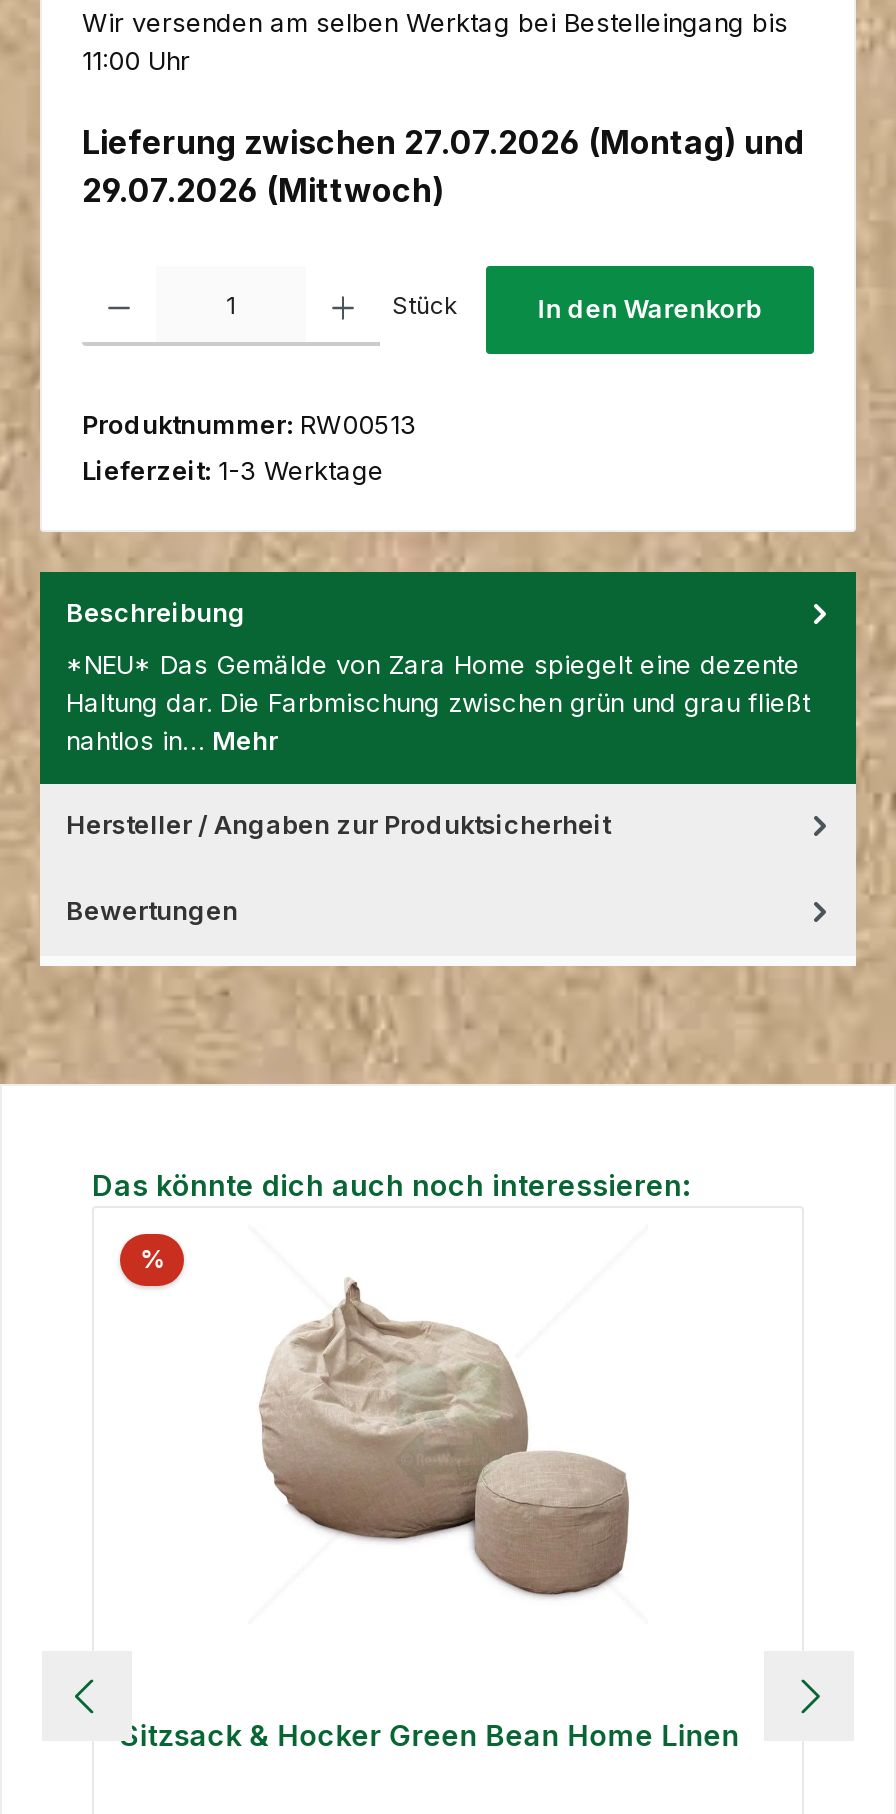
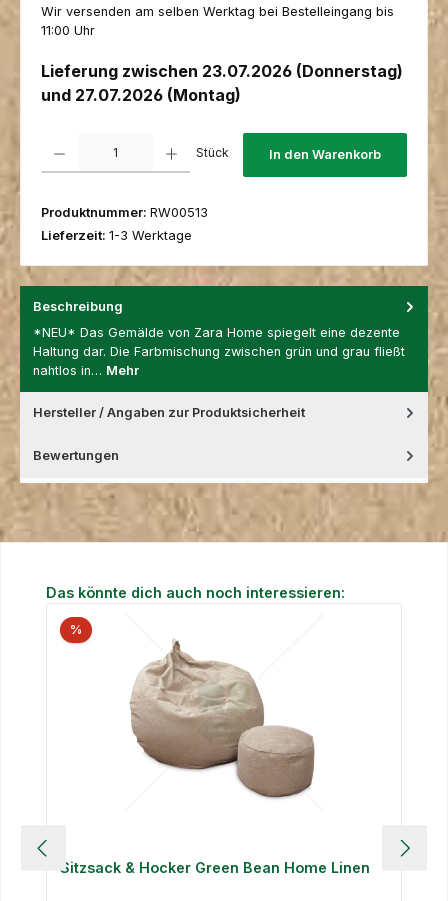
[82,123,804,211] Lieferung zwischen 27.07.2026 (Montag) und | 29.07.2026 (Mittwoch) -> [41,61,403,105] Lieferung zwischen 23.07.2026 (Donnerstag) | und 27.07.2026 (Montag)

